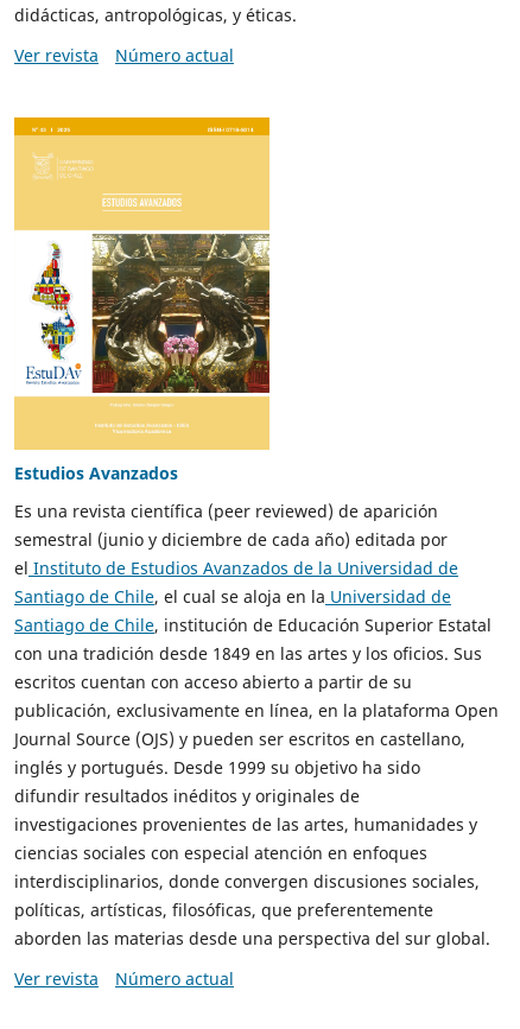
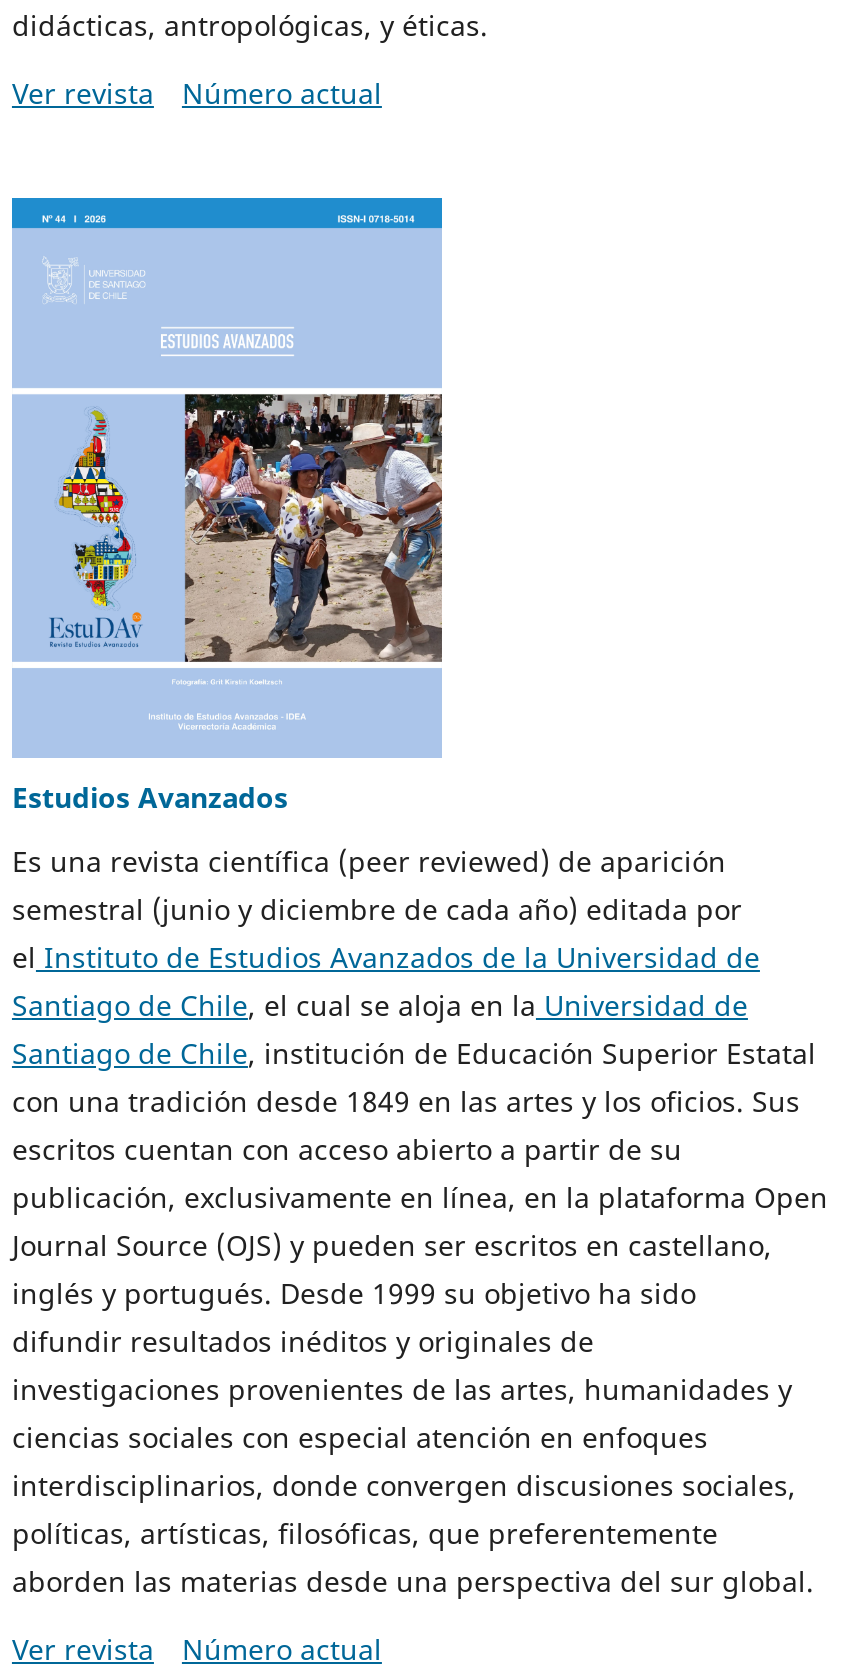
[13,116,271,451] [image] -> [10,196,444,758] [image]

